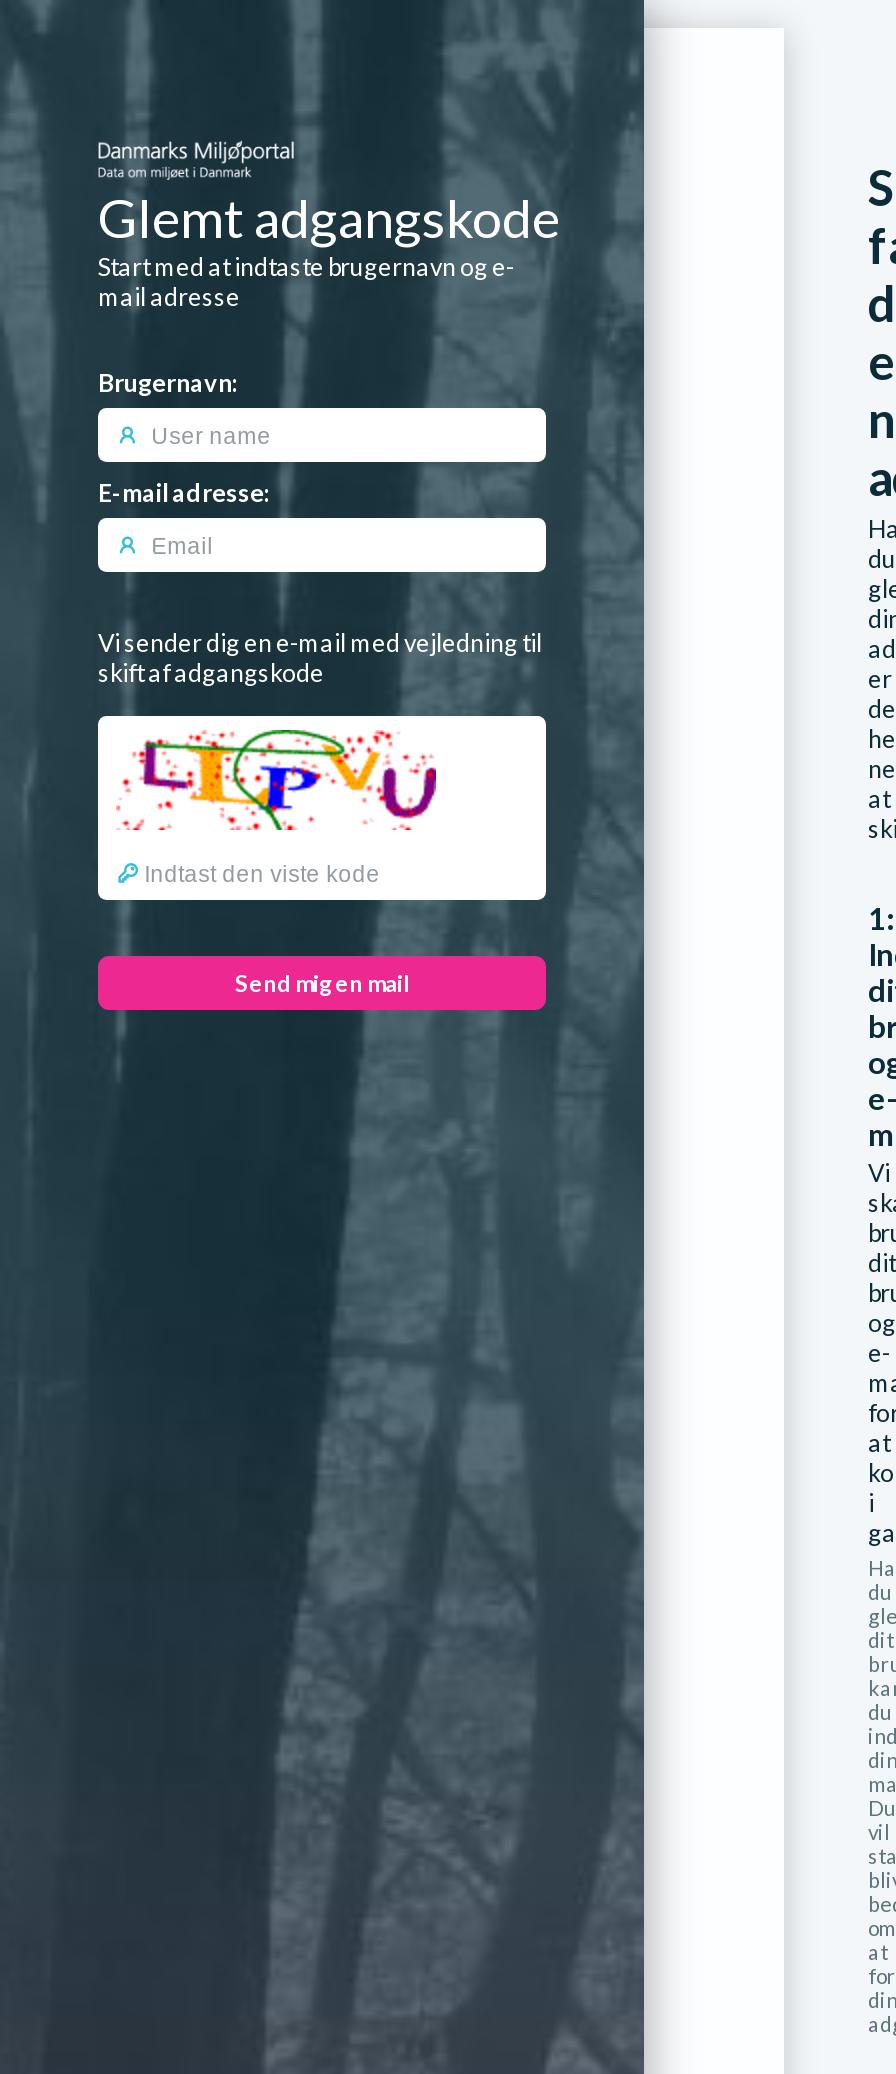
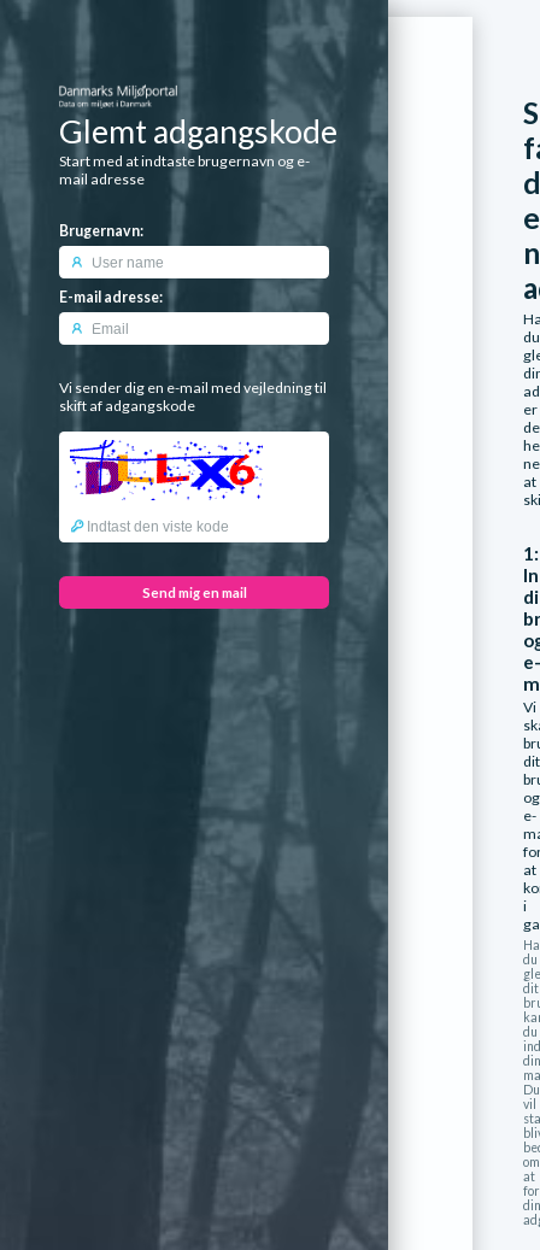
[116,728,438,832] [image] -> [69,439,264,501] [image]

